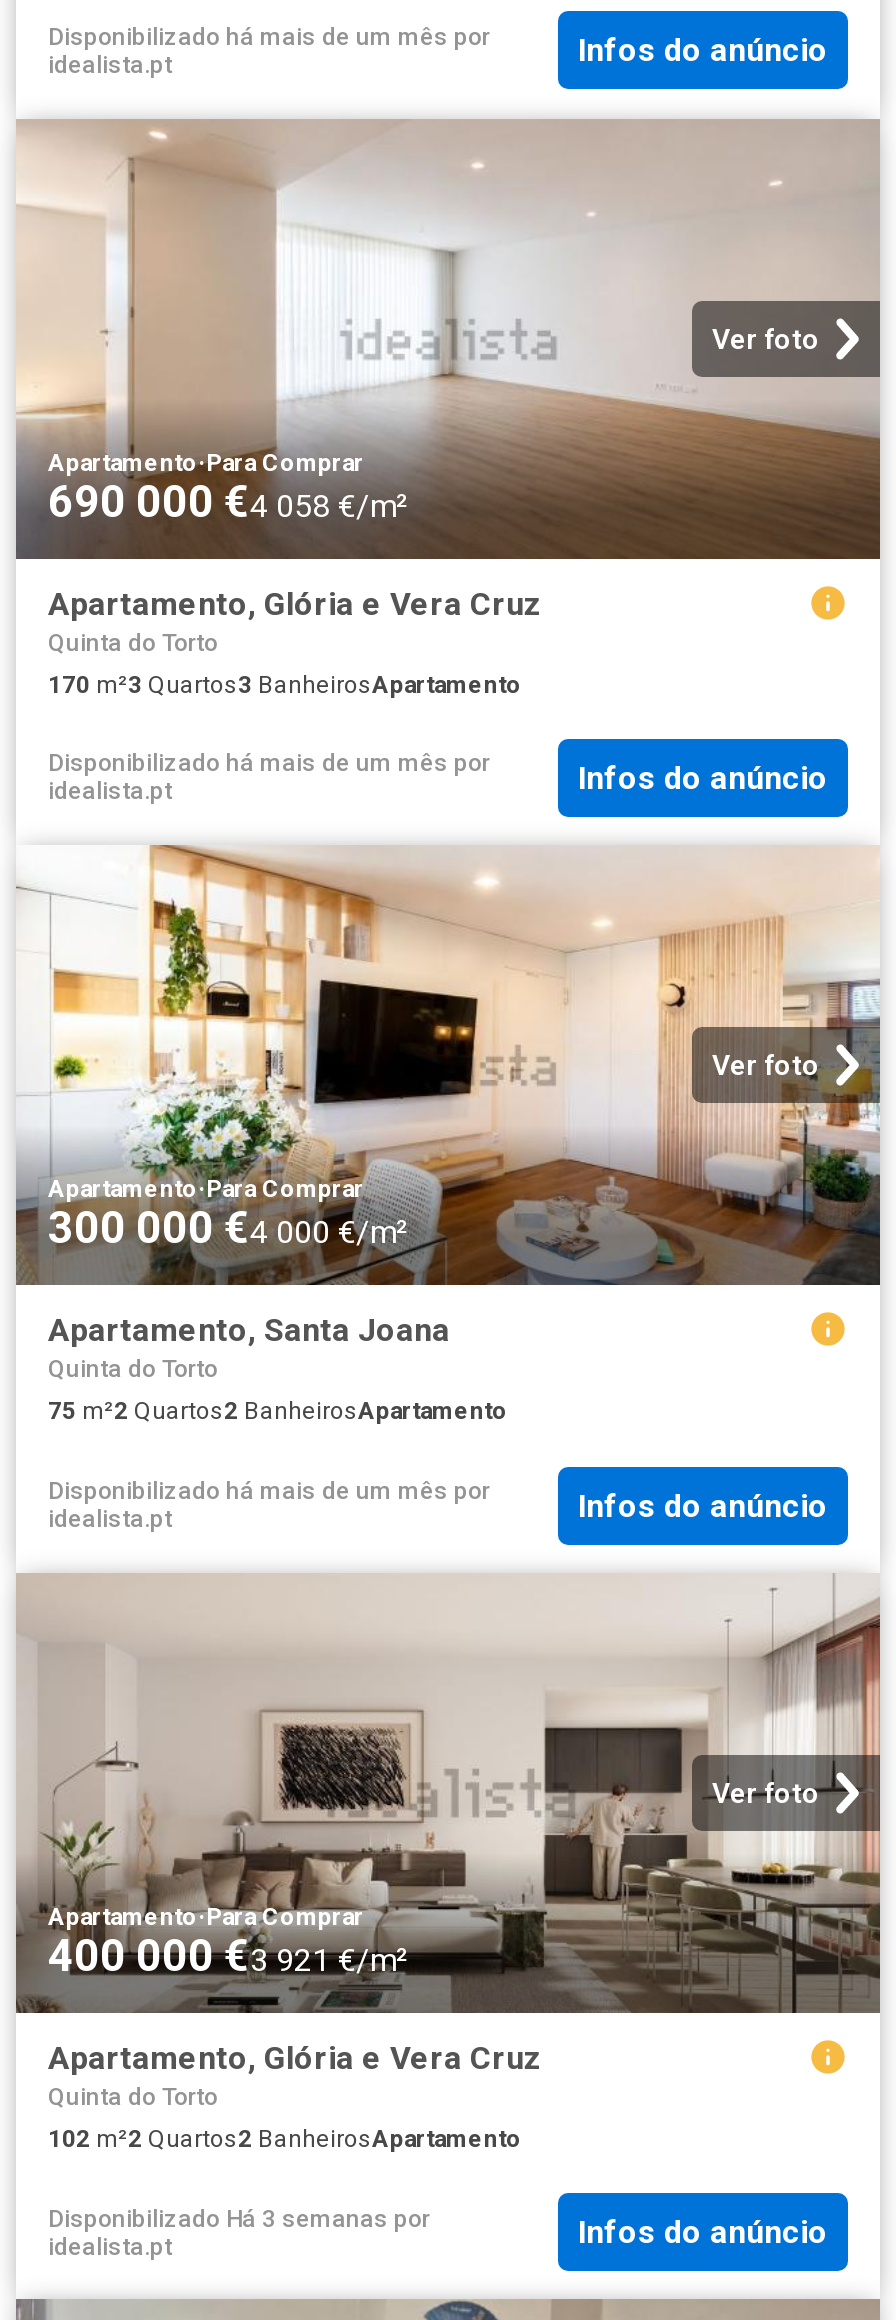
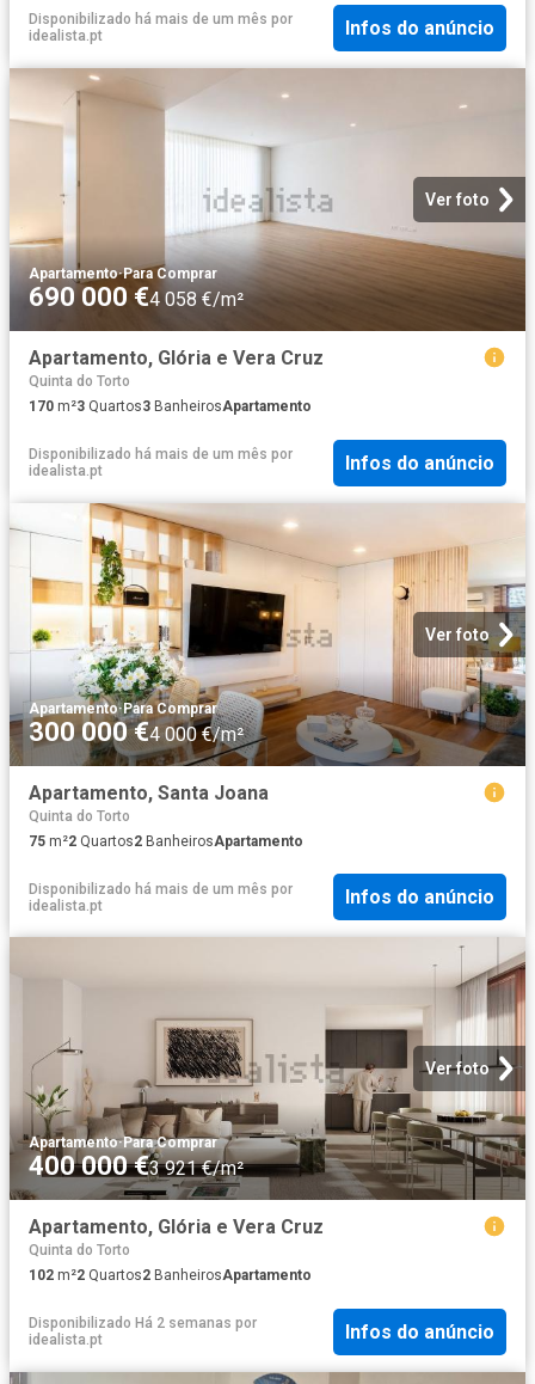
[48,2204,430,2232] Disponibilizado Há 3 semanas por -> [29,1315,257,1332] Disponibilizado Há 2 semanas por

